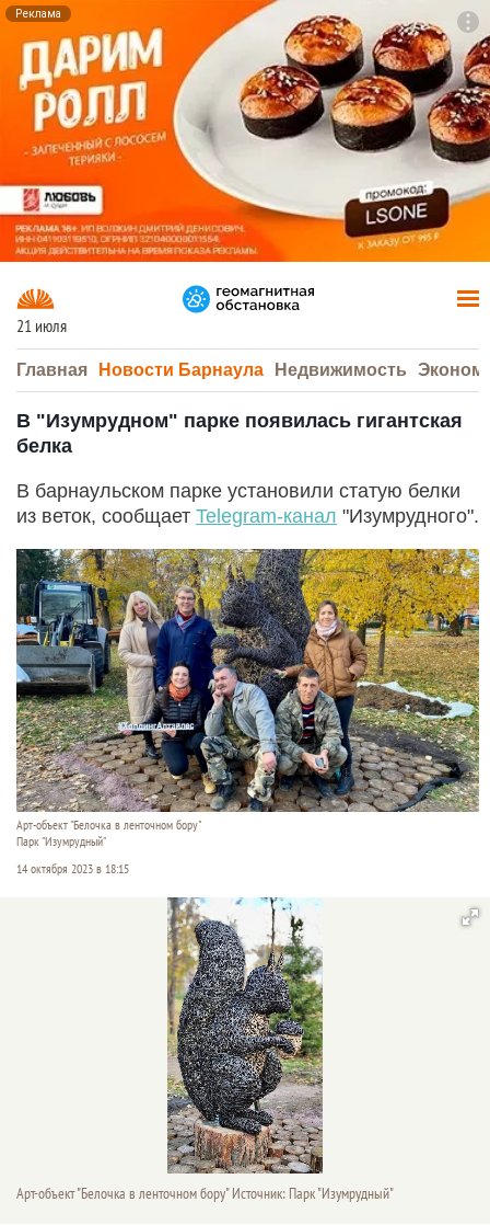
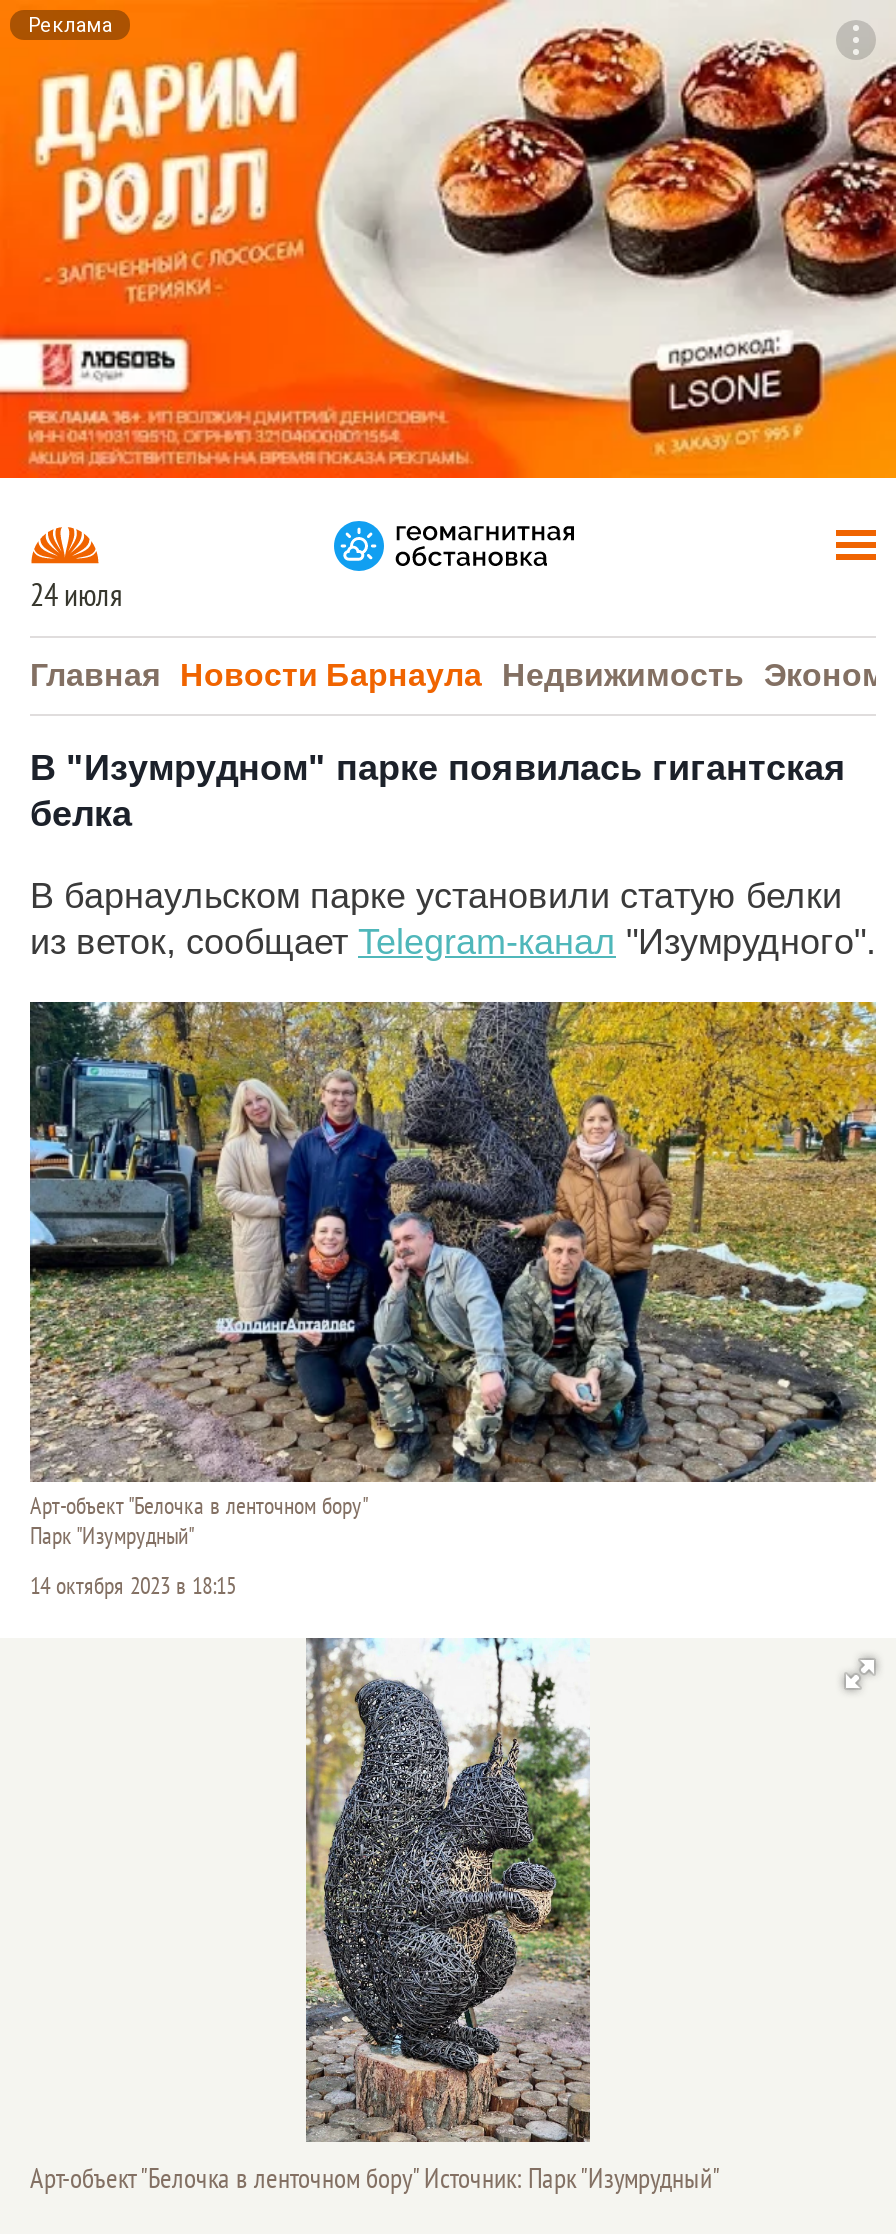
[16,317,67,336] 21 июля -> [30,578,122,614] 24 июля

